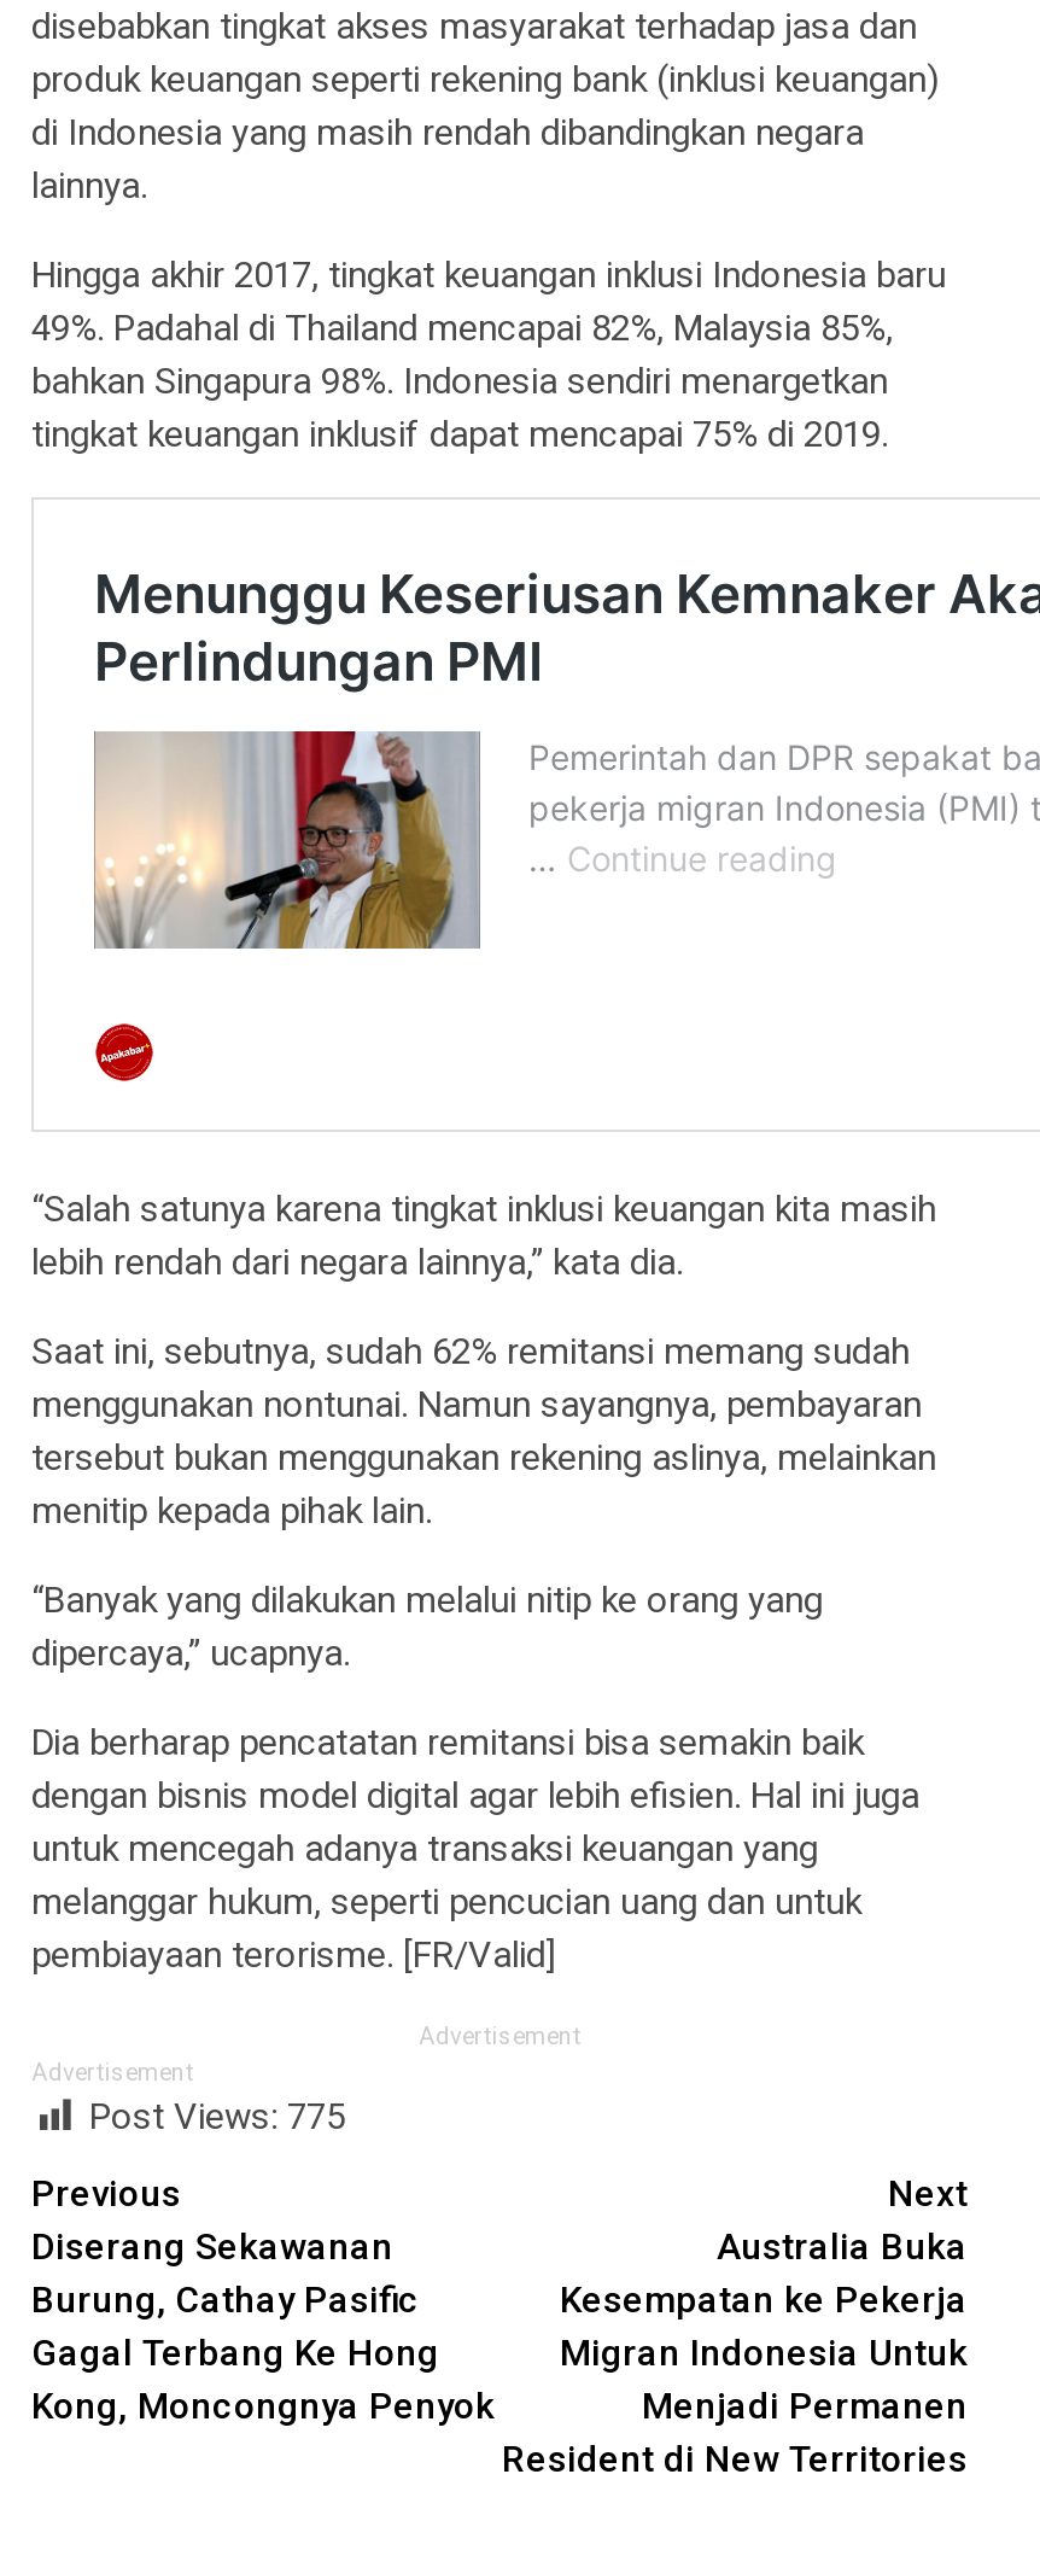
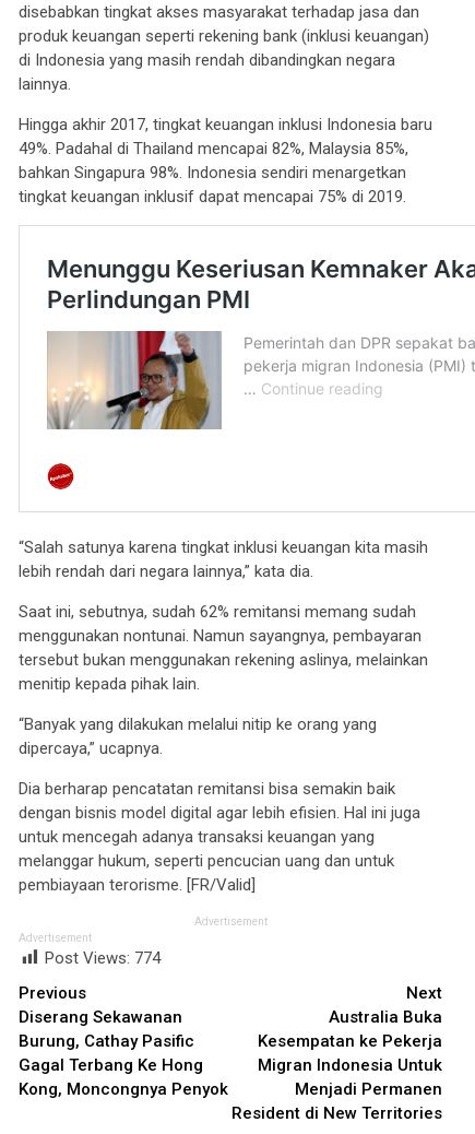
[89,2096,345,2139] Post Views: 775 -> [45,949,161,968] Post Views: 774

